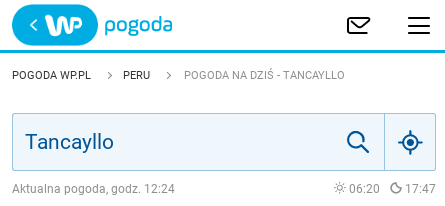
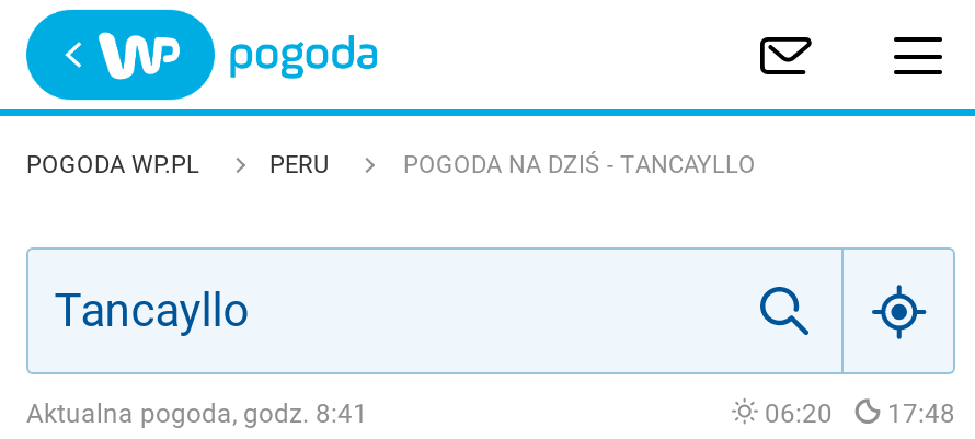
[12,182,175,196] Aktualna pogoda, godz. 12:24 -> [26,398,368,429] Aktualna pogoda, godz. 8:41
[349,182,436,196] 06:20 17:47 -> [765,398,955,429] 06:20 17:48

